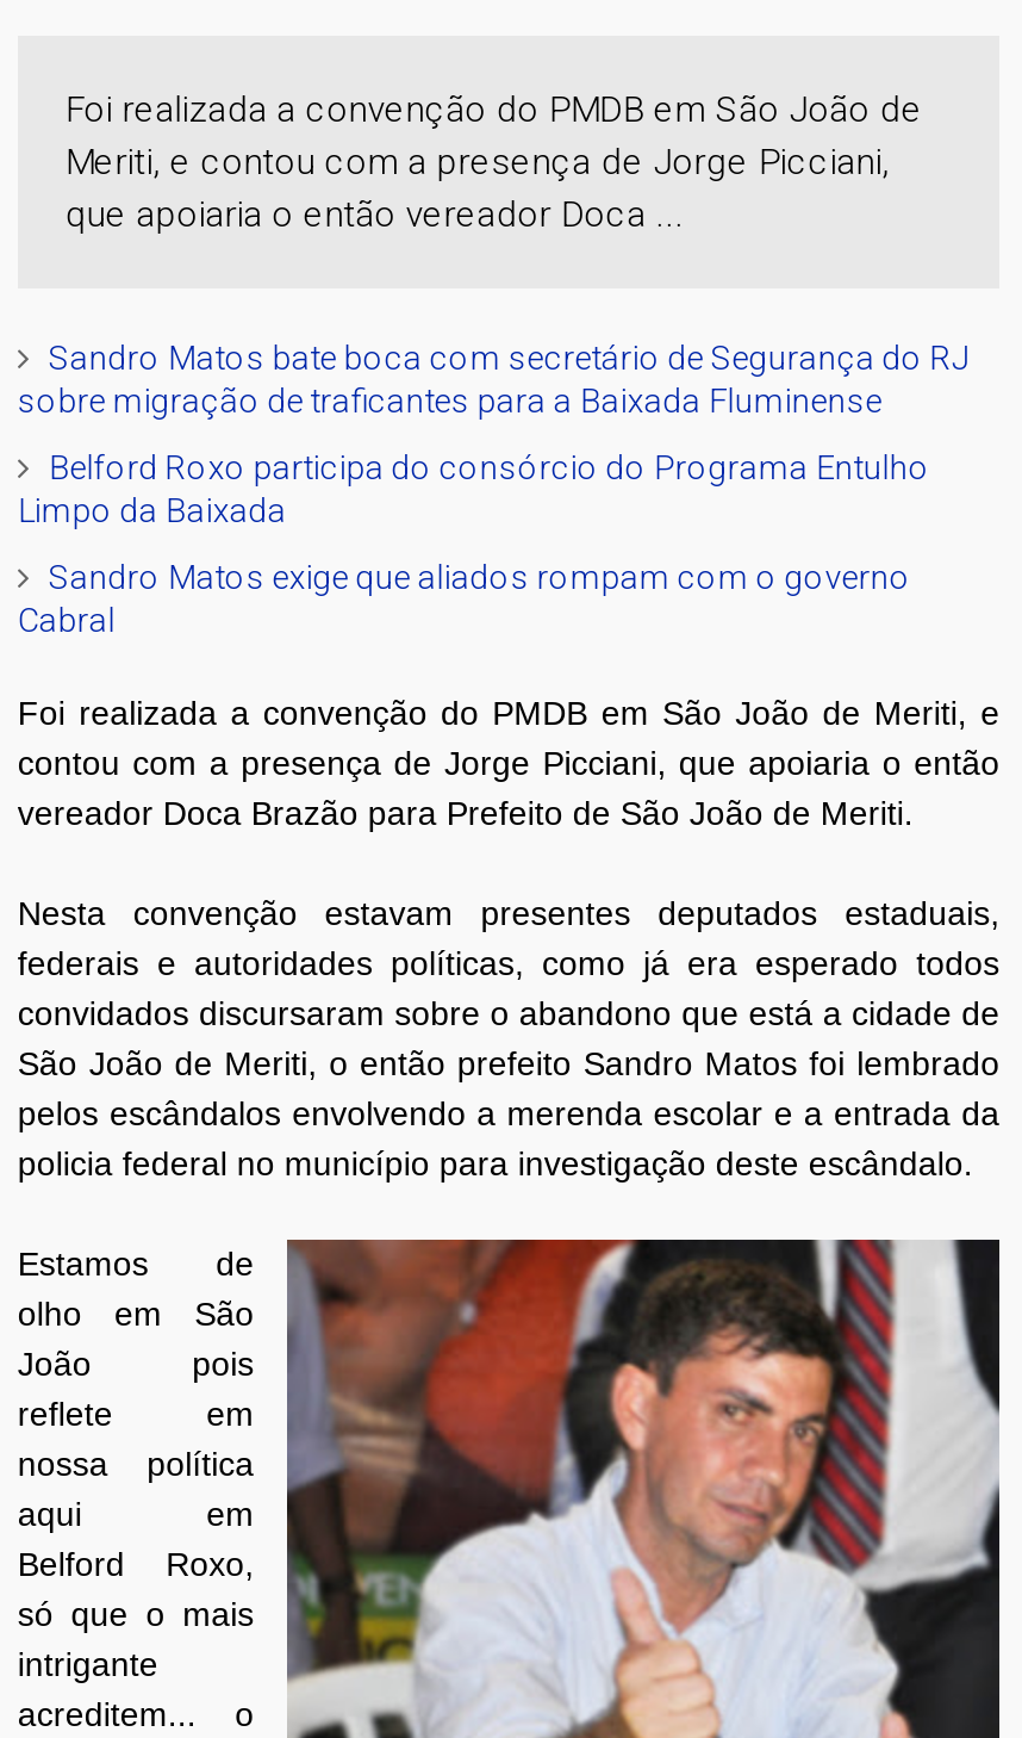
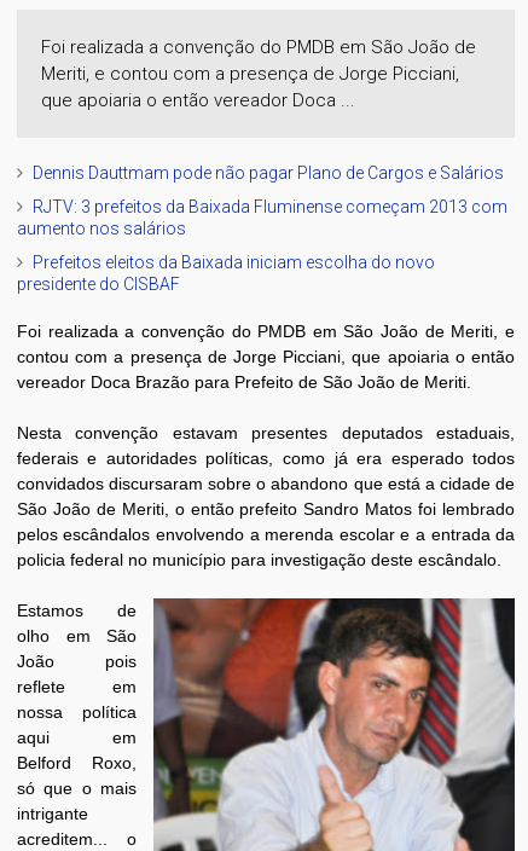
[18,338,968,419] Sandro Matos bate boca com secretário de Segurança do RJ | sobre migração de traficantes para a Baixada Fluminense -> [33,163,504,182] Dennis Dauttmam pode não pagar Plano de Cargos e Salários
[18,448,930,529] Belford Roxo participa do consórcio do Programa Entulho | Limpo da Baixada -> [17,197,507,238] RJTV: 3 prefeitos da Baixada Fluminense começam 2013 com | aumento nos salários
[18,557,911,638] Sandro Matos exige que aliados rompam com o governo | Cabral -> [17,252,435,293] Prefeitos eleitos da Baixada iniciam escolha do novo | presidente do CISBAF

